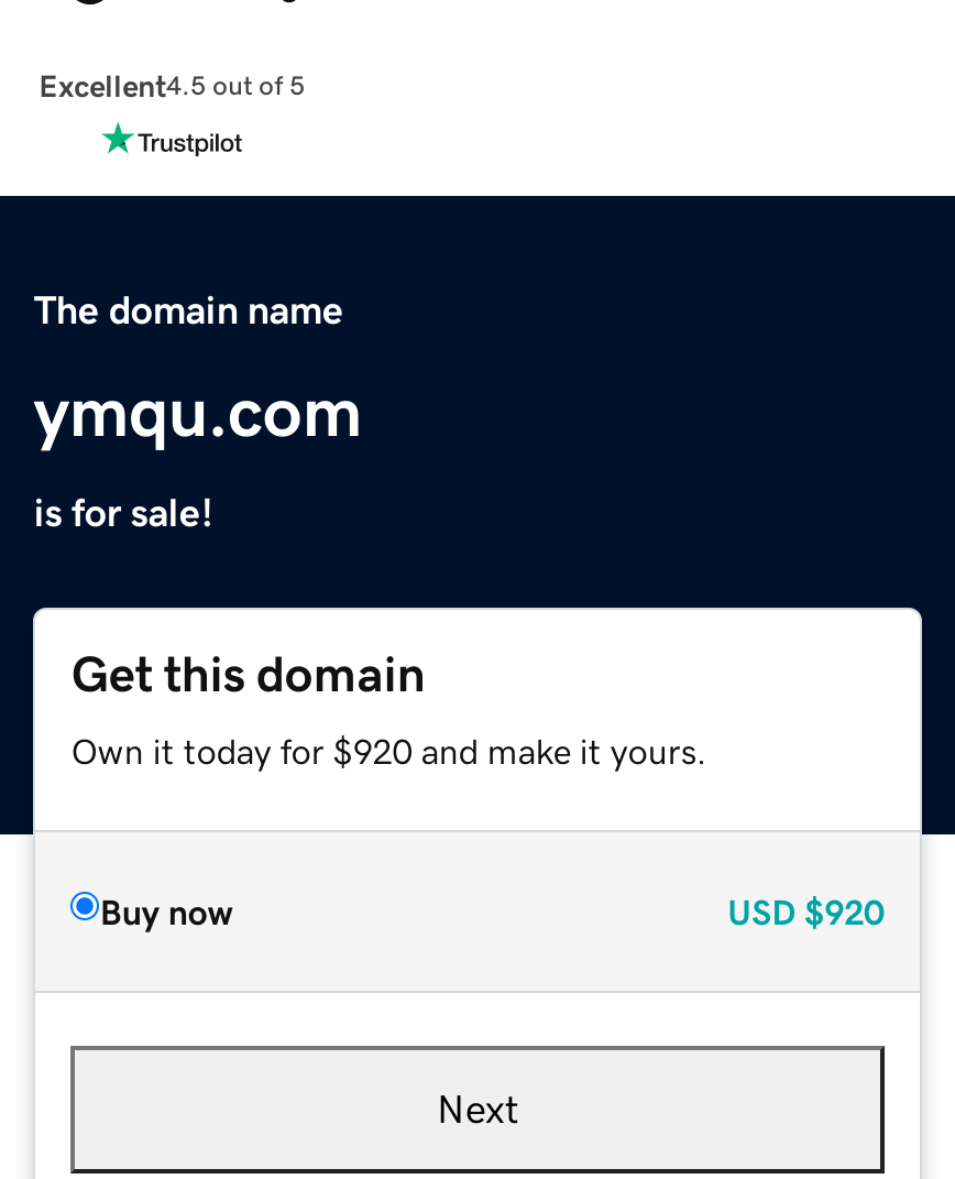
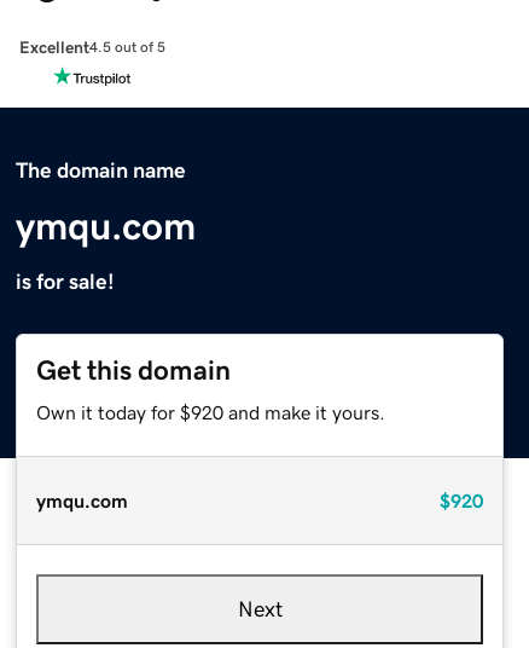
[100,893,884,928] Buy now | USD $920 -> [37,490,483,510] ymqu.com | $920

